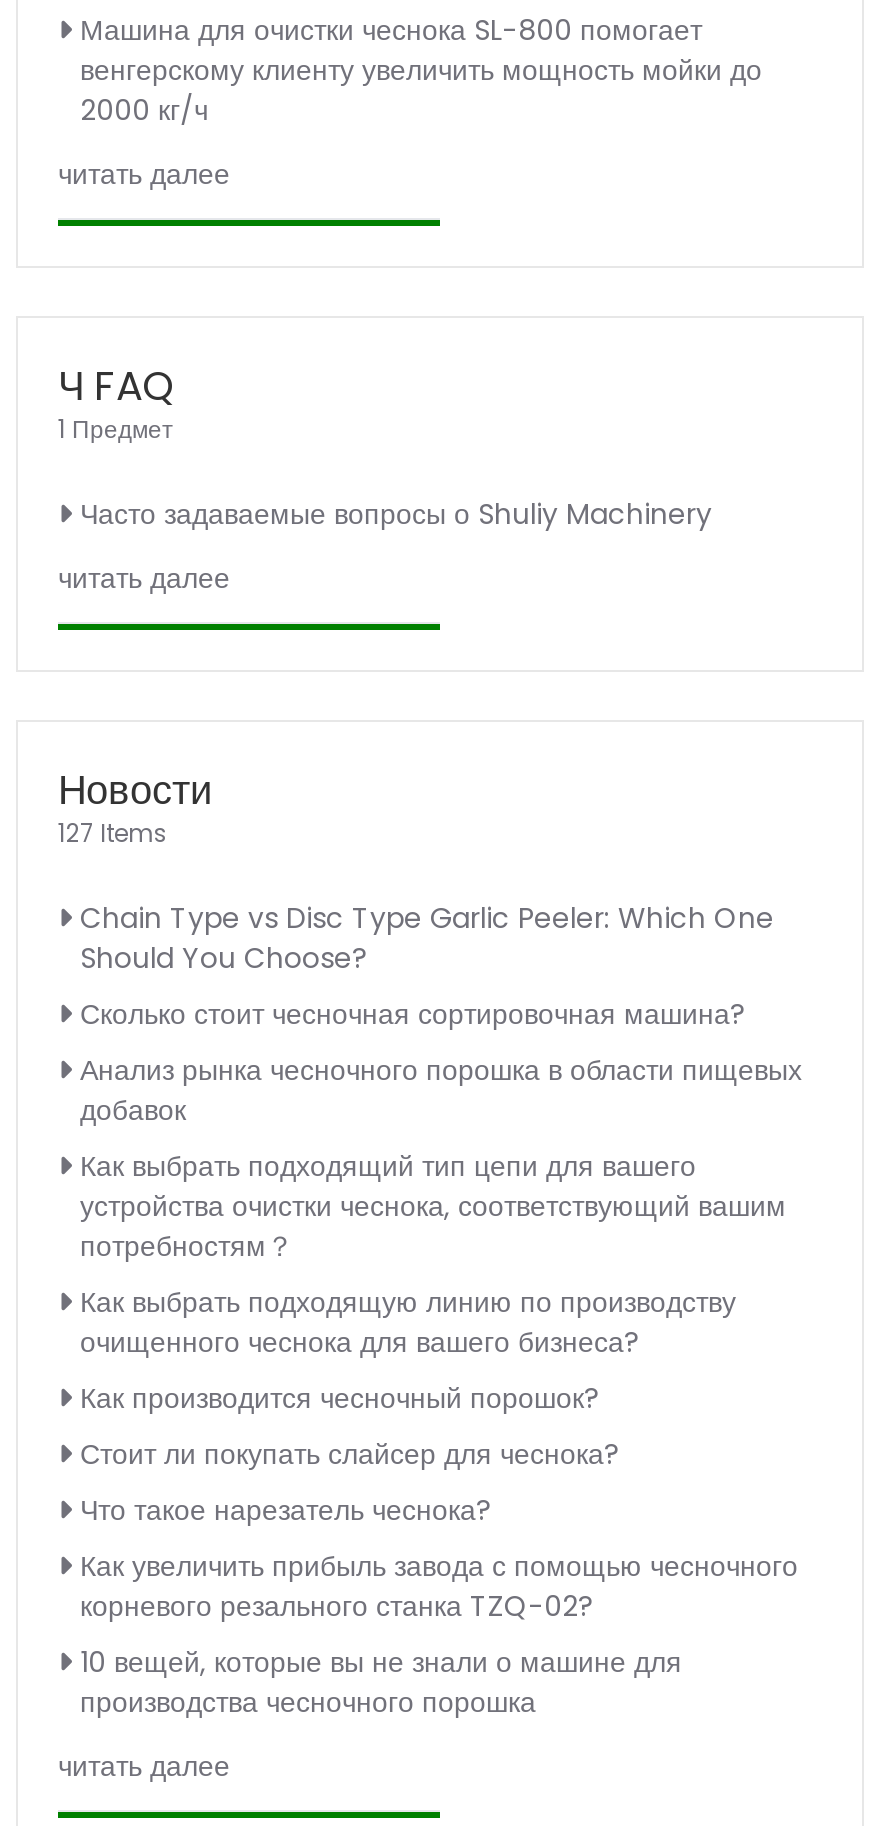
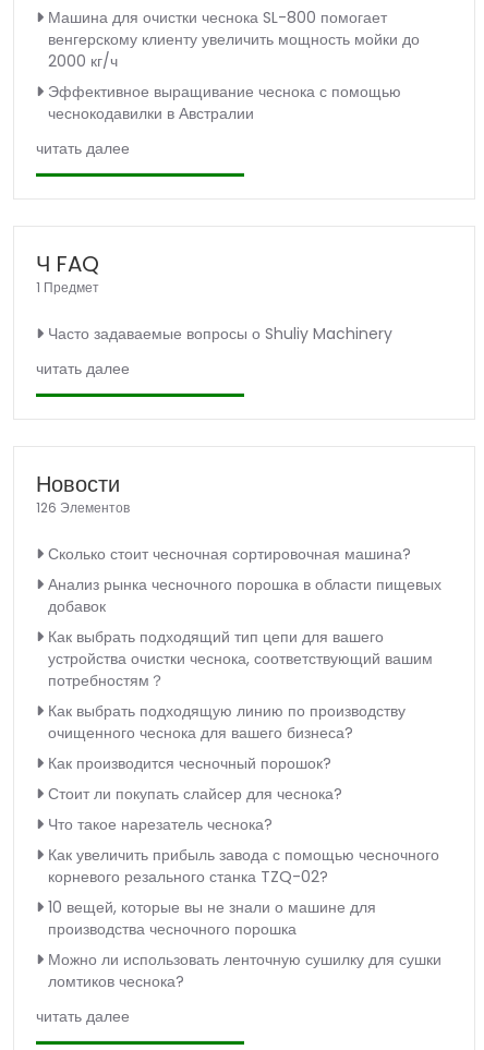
none -> [48,81,401,124] Эффективное выращивание чеснока с помощью | чеснокодавилки в Австралии
[58,816,774,978] 127 Items | Chain Type vs Disc Type Garlic Peeler: Which One | Should You Choose? -> [36,498,130,517] 126 Элементов
none -> [48,949,441,992] Можно ли использовать ленточную сушилку для сушки | ломтиков чеснока?

